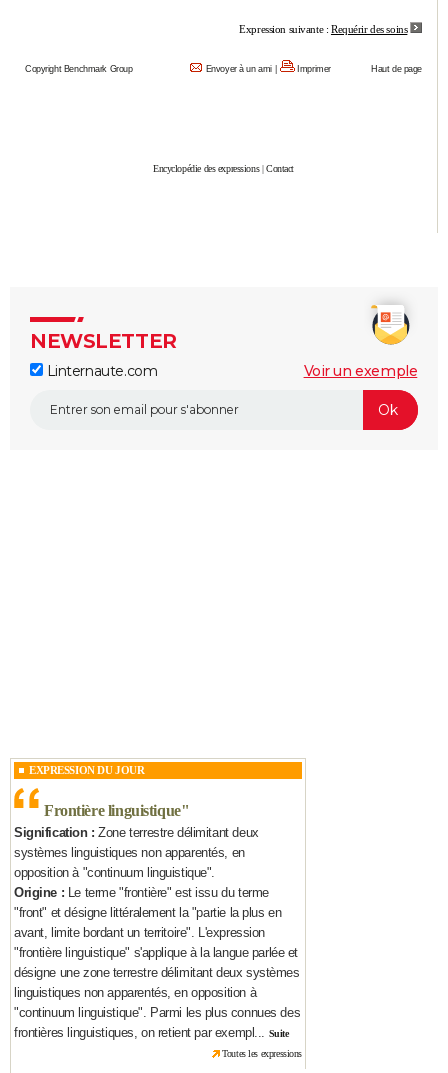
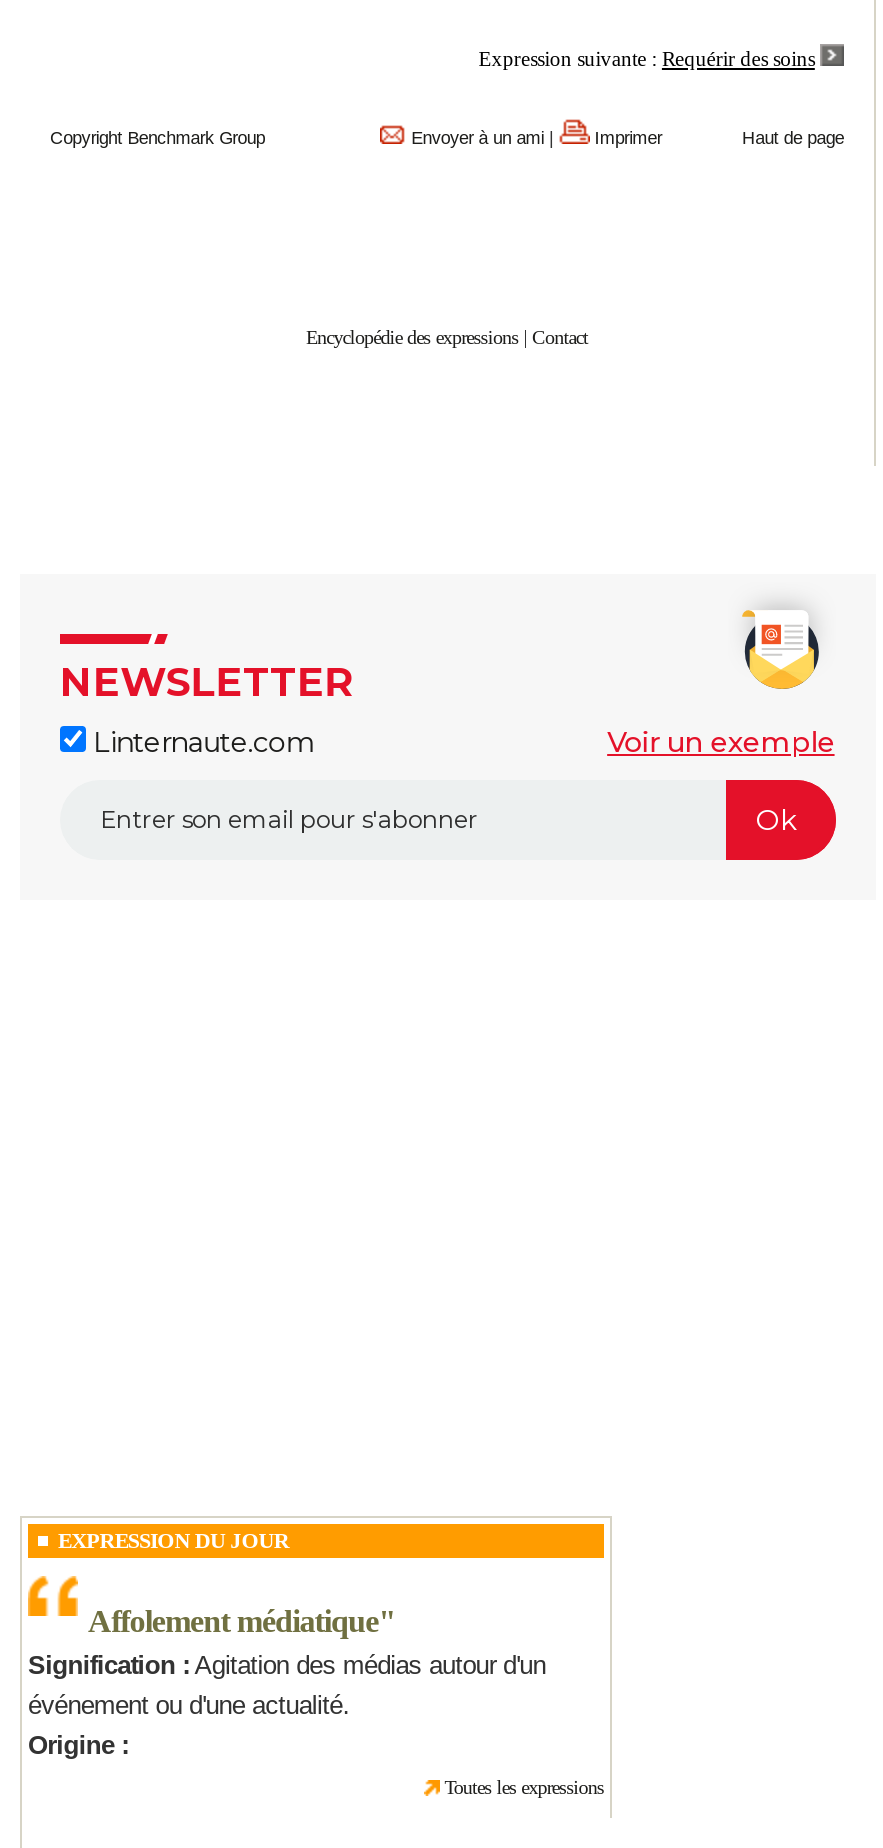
[14,802,300,1040] Frontière linguistique" | Signification : Zone terrestre délimitant deux | systèmes linguistiques non apparentés, en | opposition à "continuum linguistique". | Origine : Le terme "frontière" est issu du terme | "front" et désigne littéralement la "partie la plus en | avant, limite bordant un territoire". L'expression | "frontière linguistique" s'applique à la langue parlée et | désigne une zone terrestre délimitant deux systèmes | linguistiques non apparentés, en opposition à | "continuum linguistique". Parmi les plus connues des | frontières linguistiques, on retient par exempl... Suite -> [28,1604,546,1760] Affolement médiatique" | Signification : Agitation des médias autour d'un | événement ou d'une actualité. | Origine :

